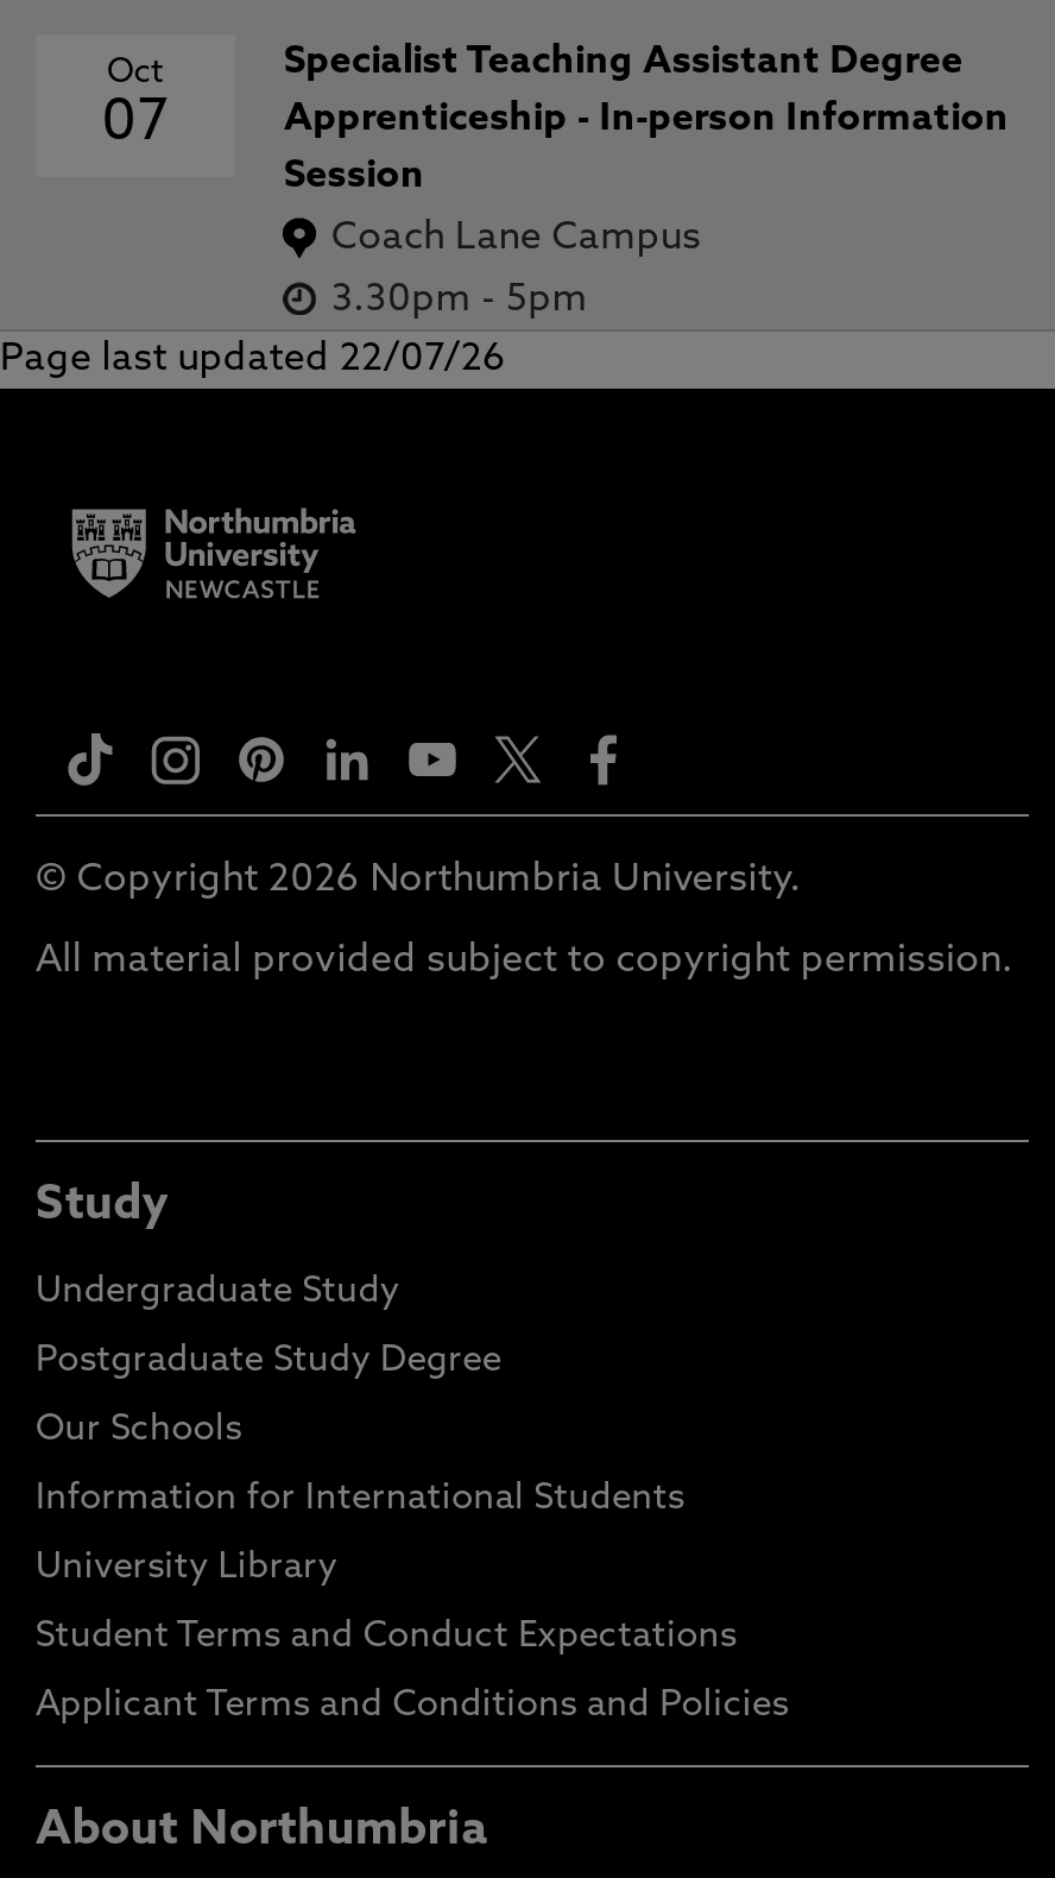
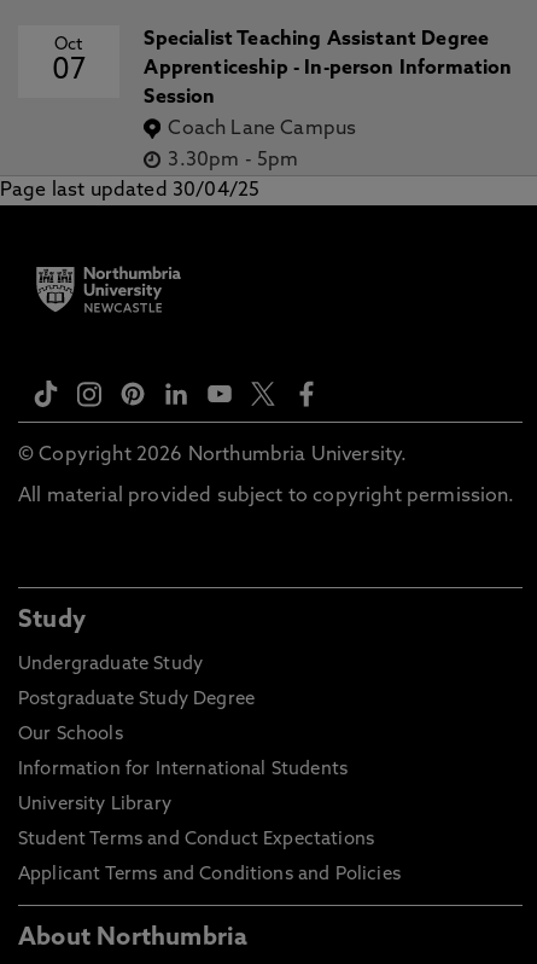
[0,341,507,379] Page last updated 22/07/26 -> [0,181,260,201] Page last updated 30/04/25

